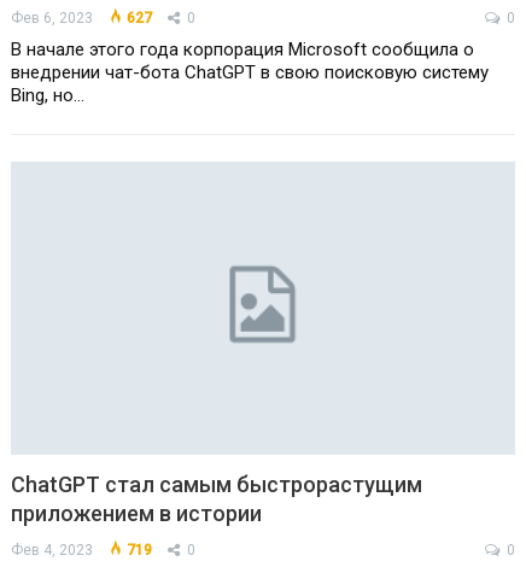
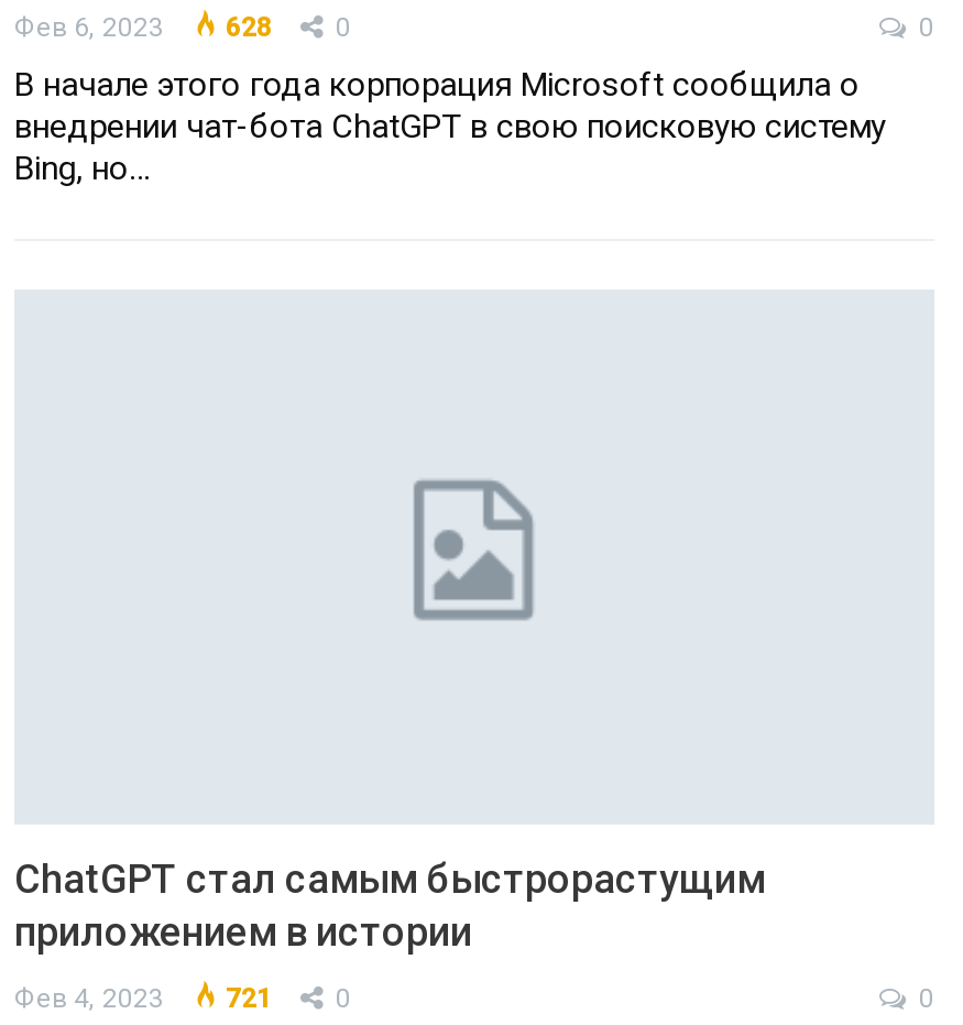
[127,10,195,27] 627 0 -> [226,13,351,44] 628 0
[11,542,195,558] Фев 4, 2023 719 0 -> [14,983,351,1014] Фев 4, 2023 721 0

